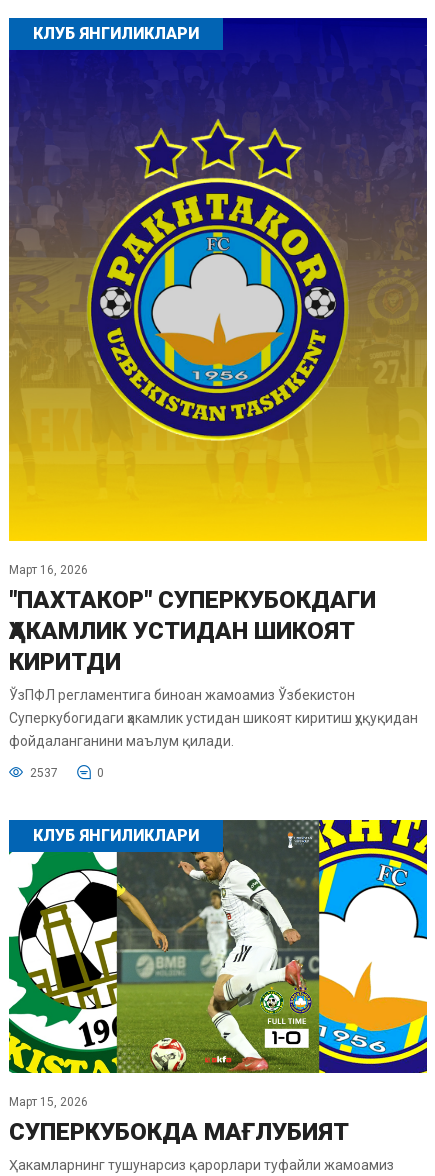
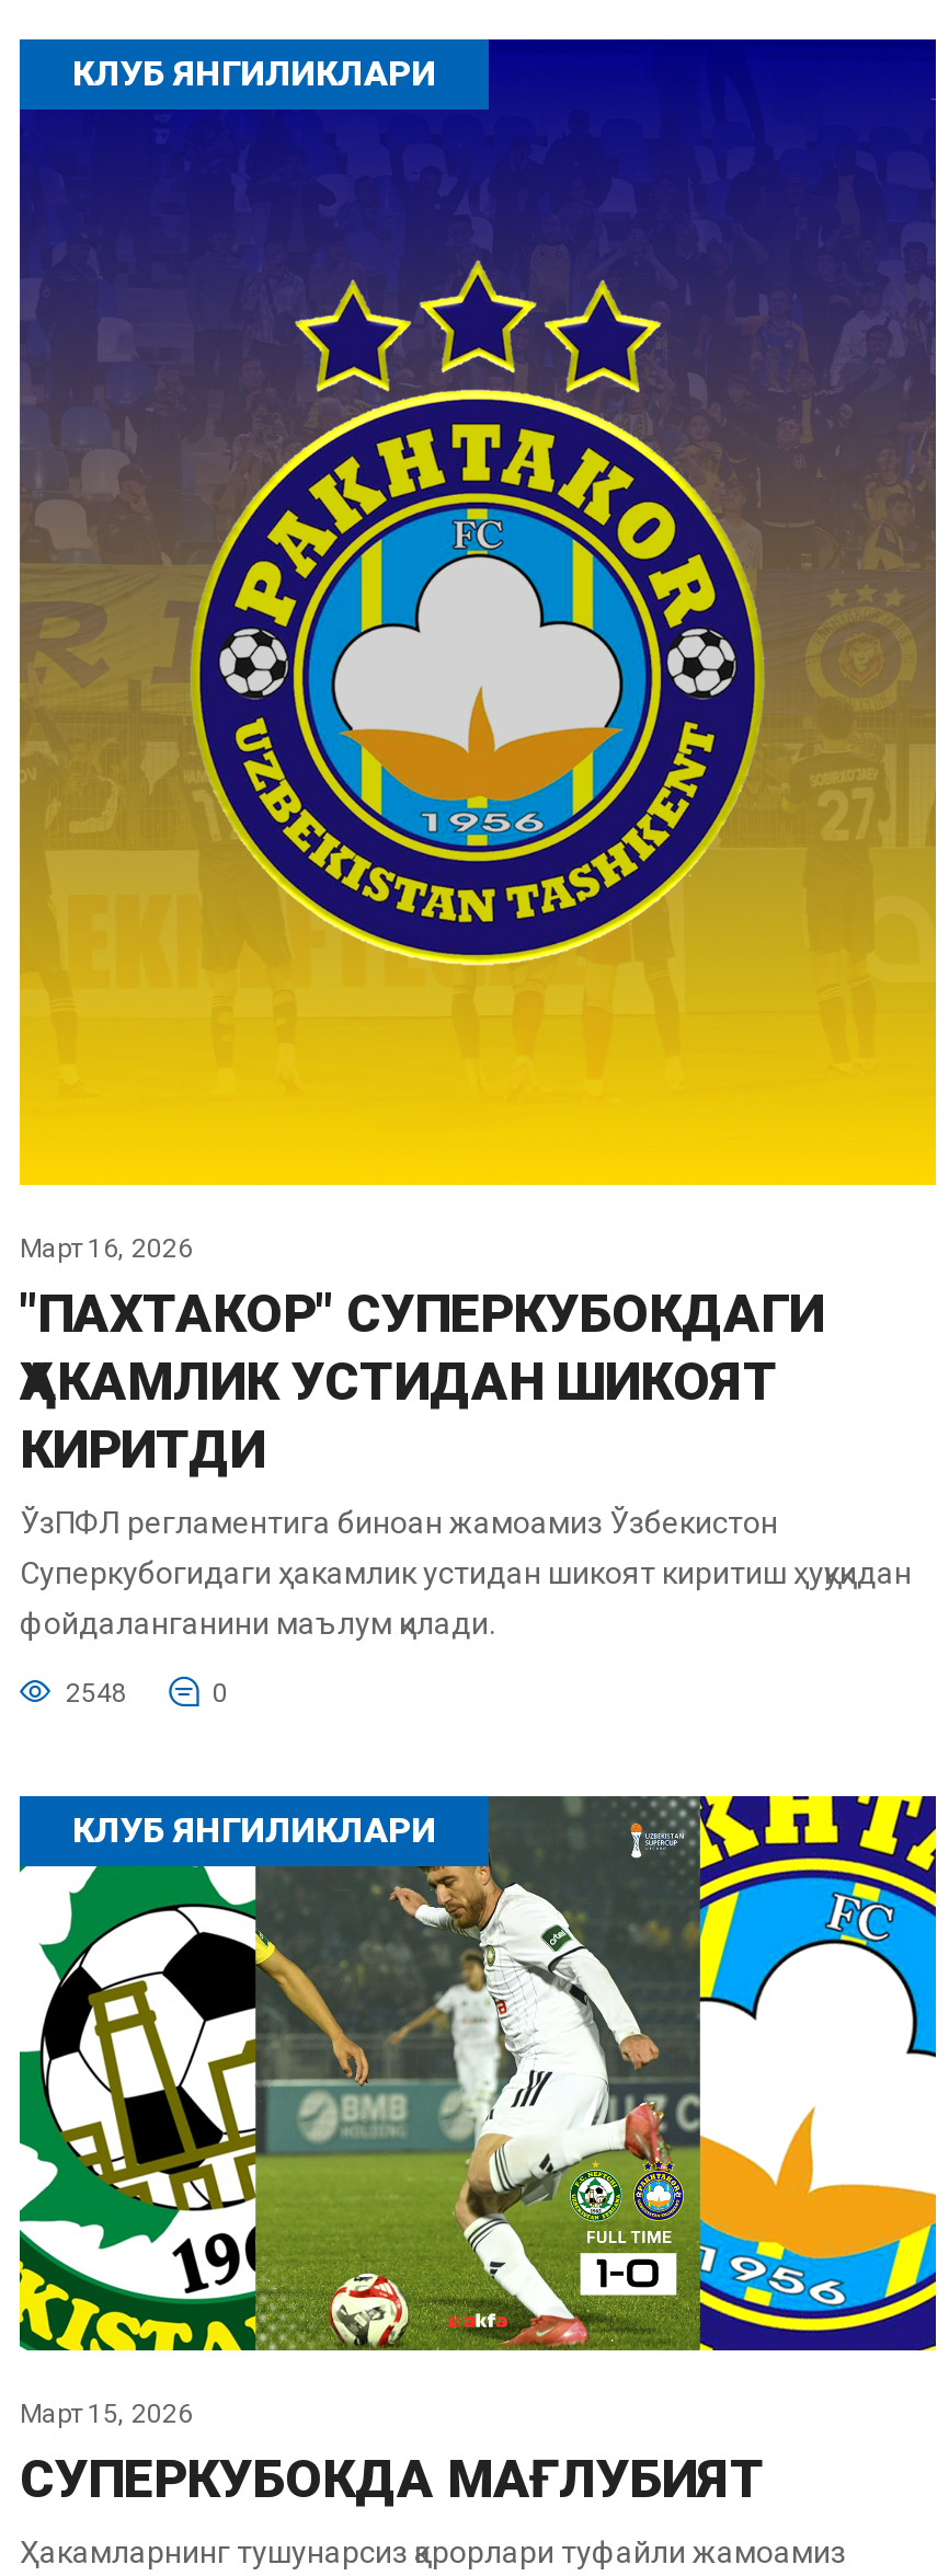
[30,765,58,779] 2537 -> [66,1677,127,1707] 2548

